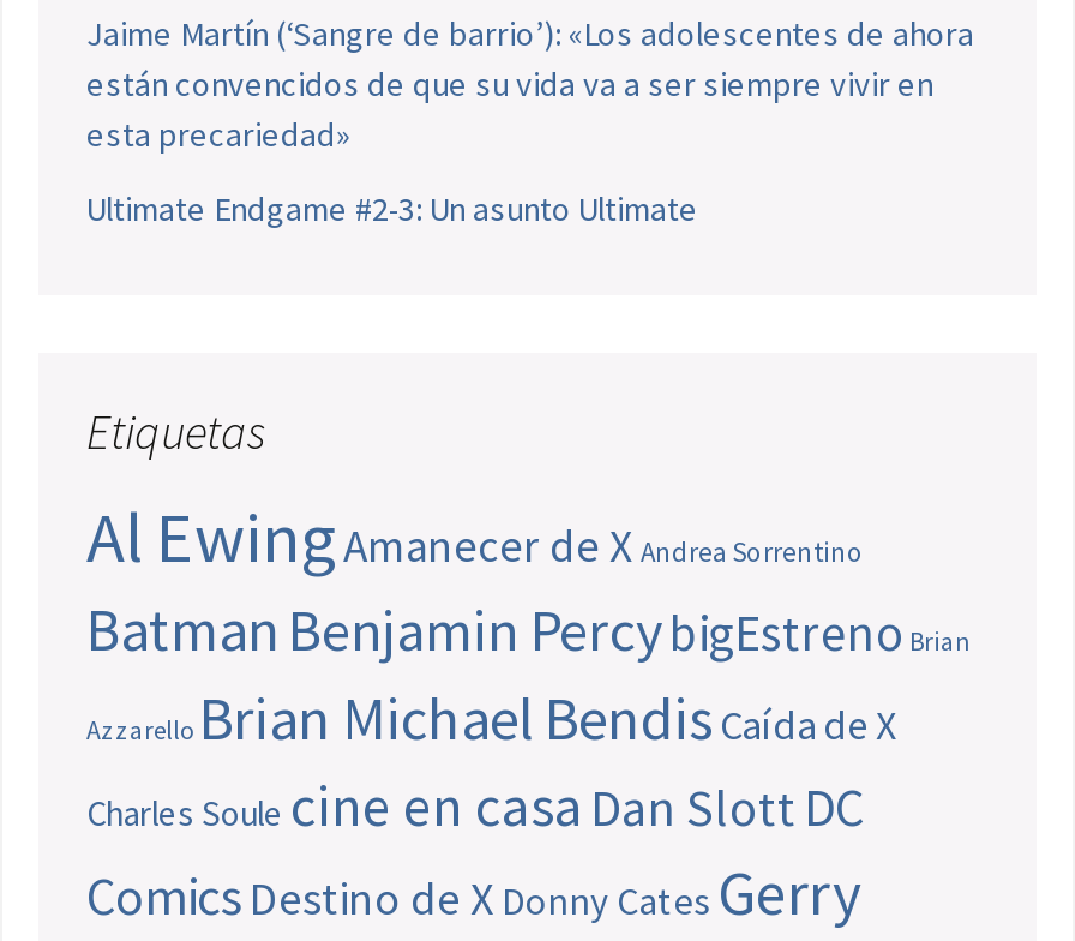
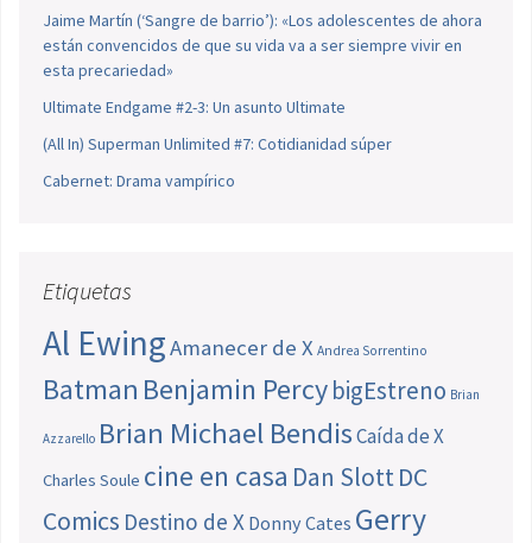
none -> [43,133,392,191] (All In) Superman Unlimited #7: Cotidianidad súper | Cabernet: Drama vampírico

